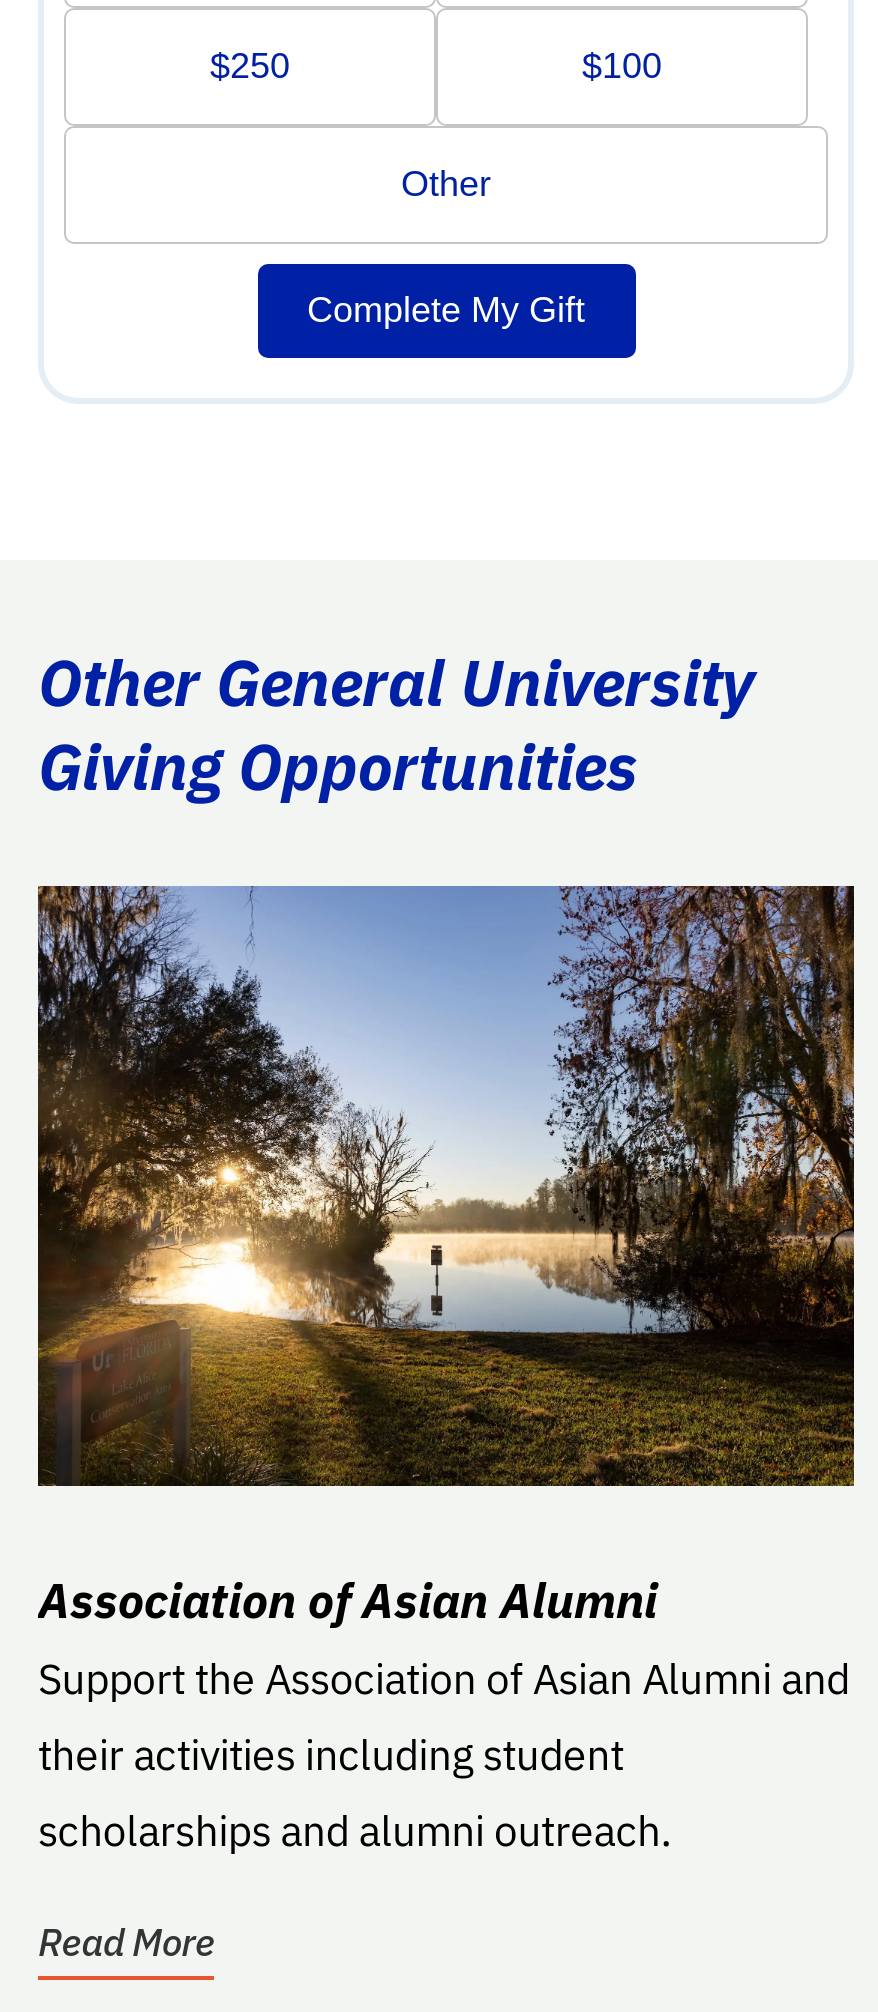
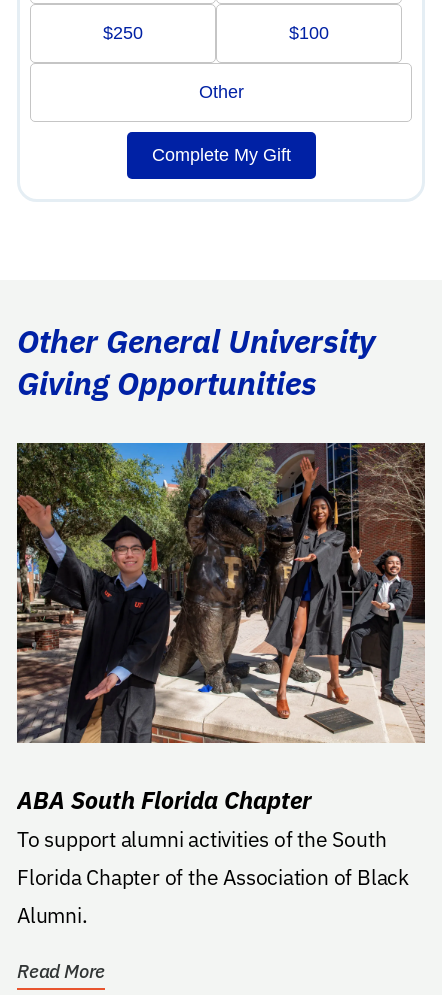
[36,884,856,1857] [image] | Association of Asian Alumni | Support the Association of Asian Alumni and | their activities including student | scholarships and alumni outreach. -> [16,442,426,928] [image] | ABA South Florida Chapter | To support alumni activities of the South | Florida Chapter of the Association of Black | Alumni.

